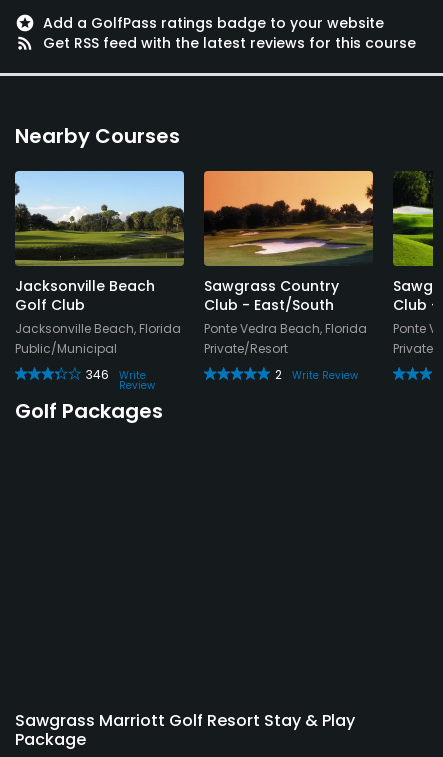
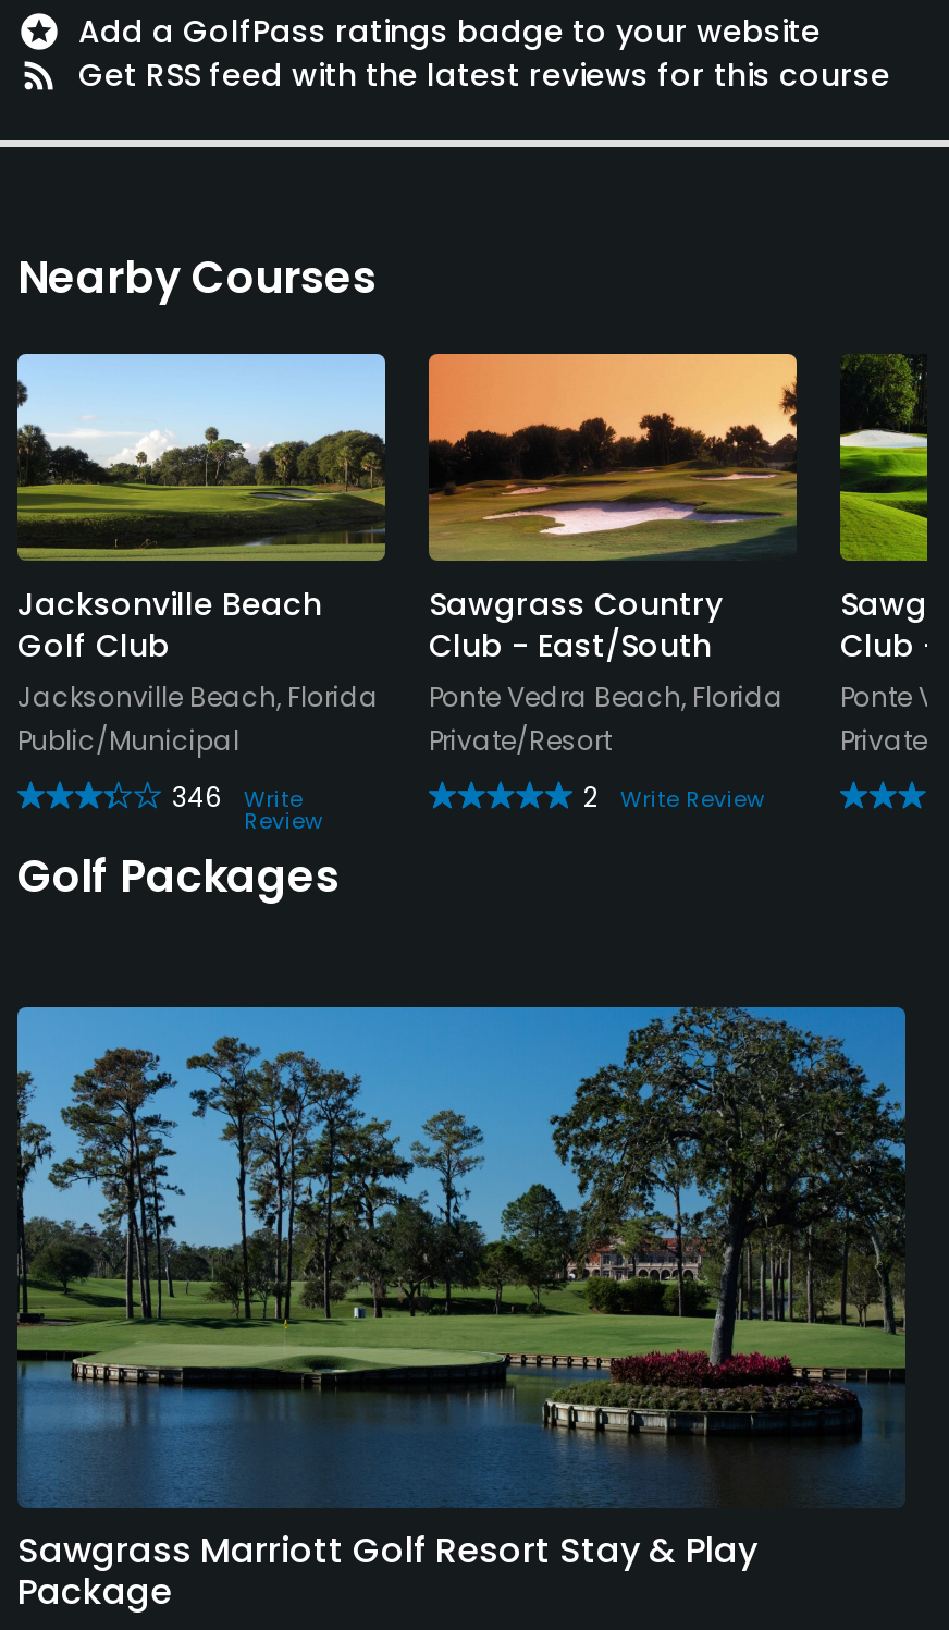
none -> [15,1005,908,1508] [image]

